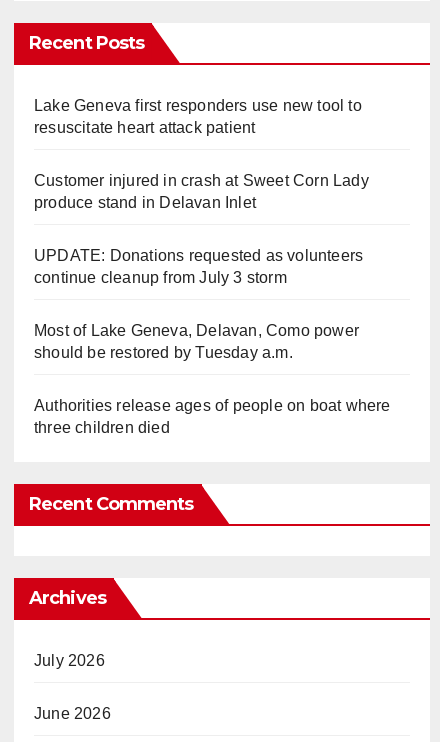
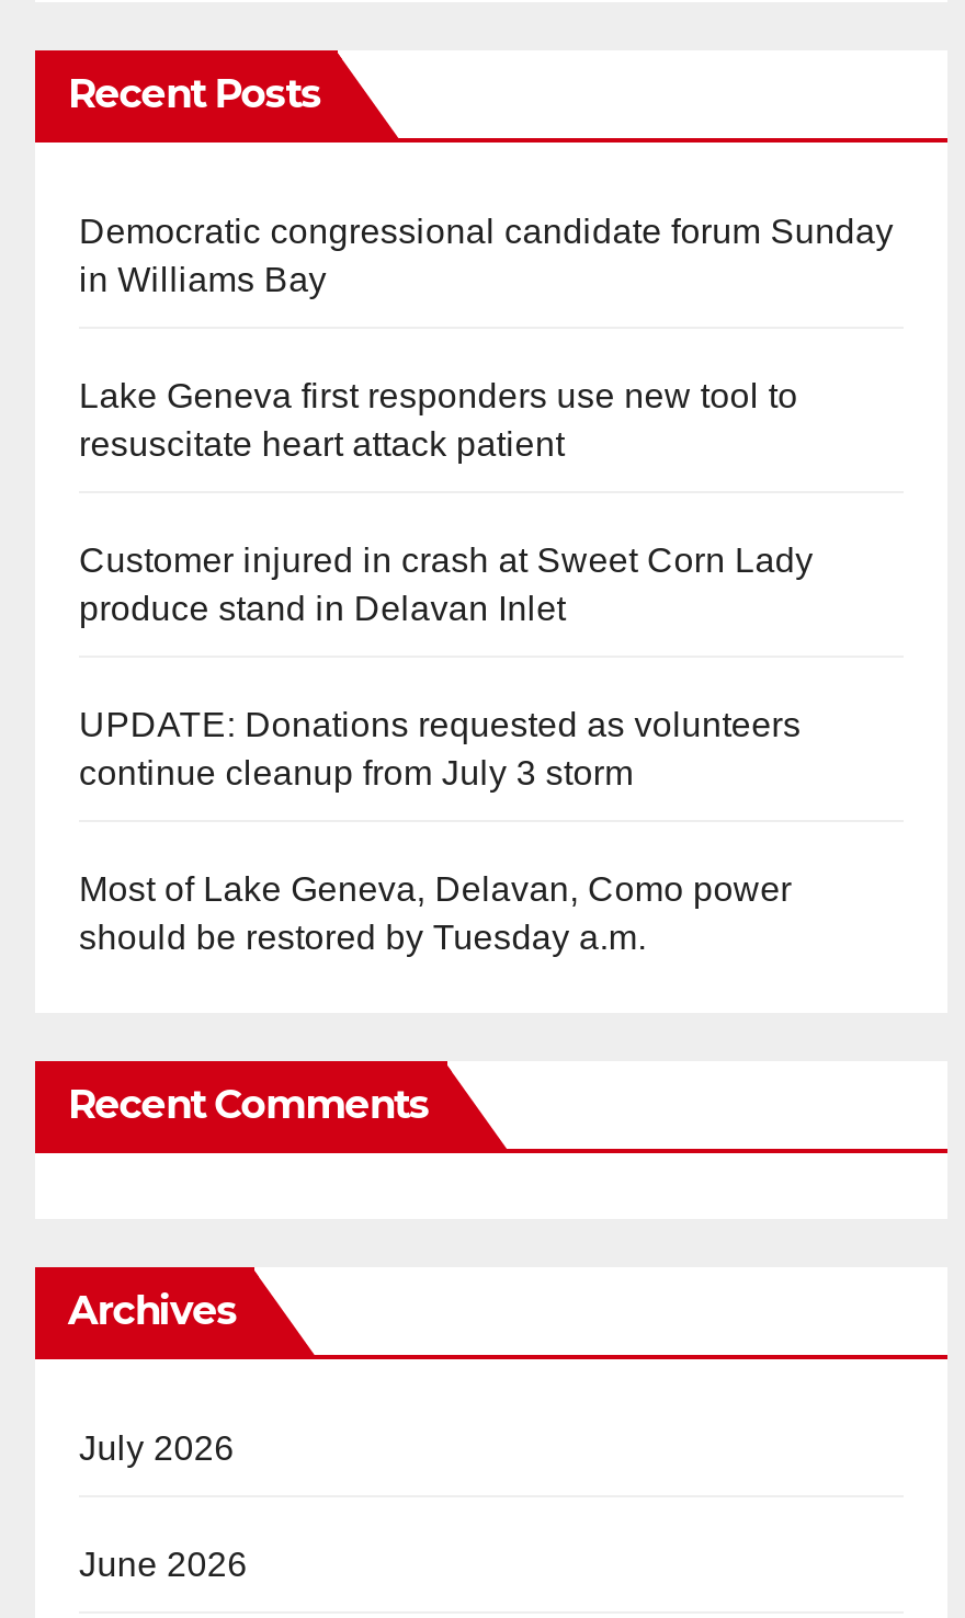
none -> [79,213,894,298] Democratic congressional candidate forum Sunday | in Williams Bay
moved [34,97,369,361] -> [79,377,813,956]: Lake Geneva first responders use new tool to | resuscitate heart attack patient | Customer injured in crash at Sweet Corn Lady | produce stand in Delavan Inlet | UPDATE: Donations requested as volunteers | continue cleanup from July 3 storm | Most of Lake Geneva, Delavan, Como power | should be restored by Tuesday a.m.
[34,397,391,436] Authorities release ages of people on boat where | three children died -> none

